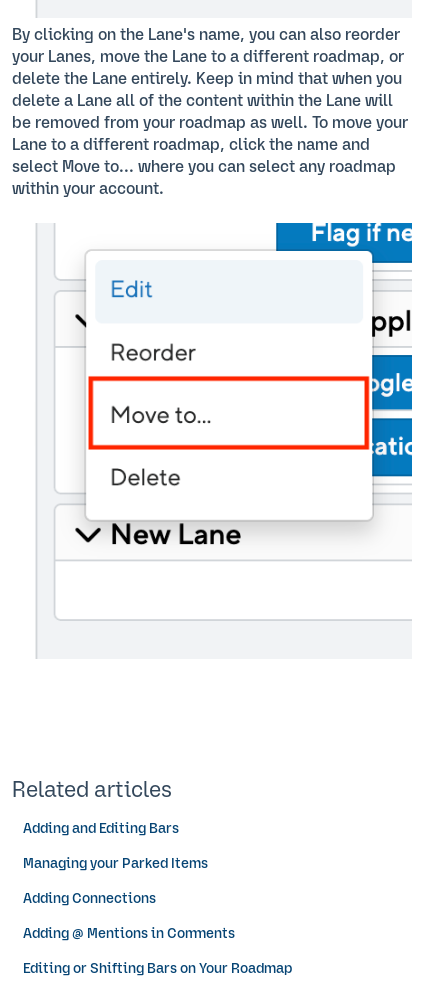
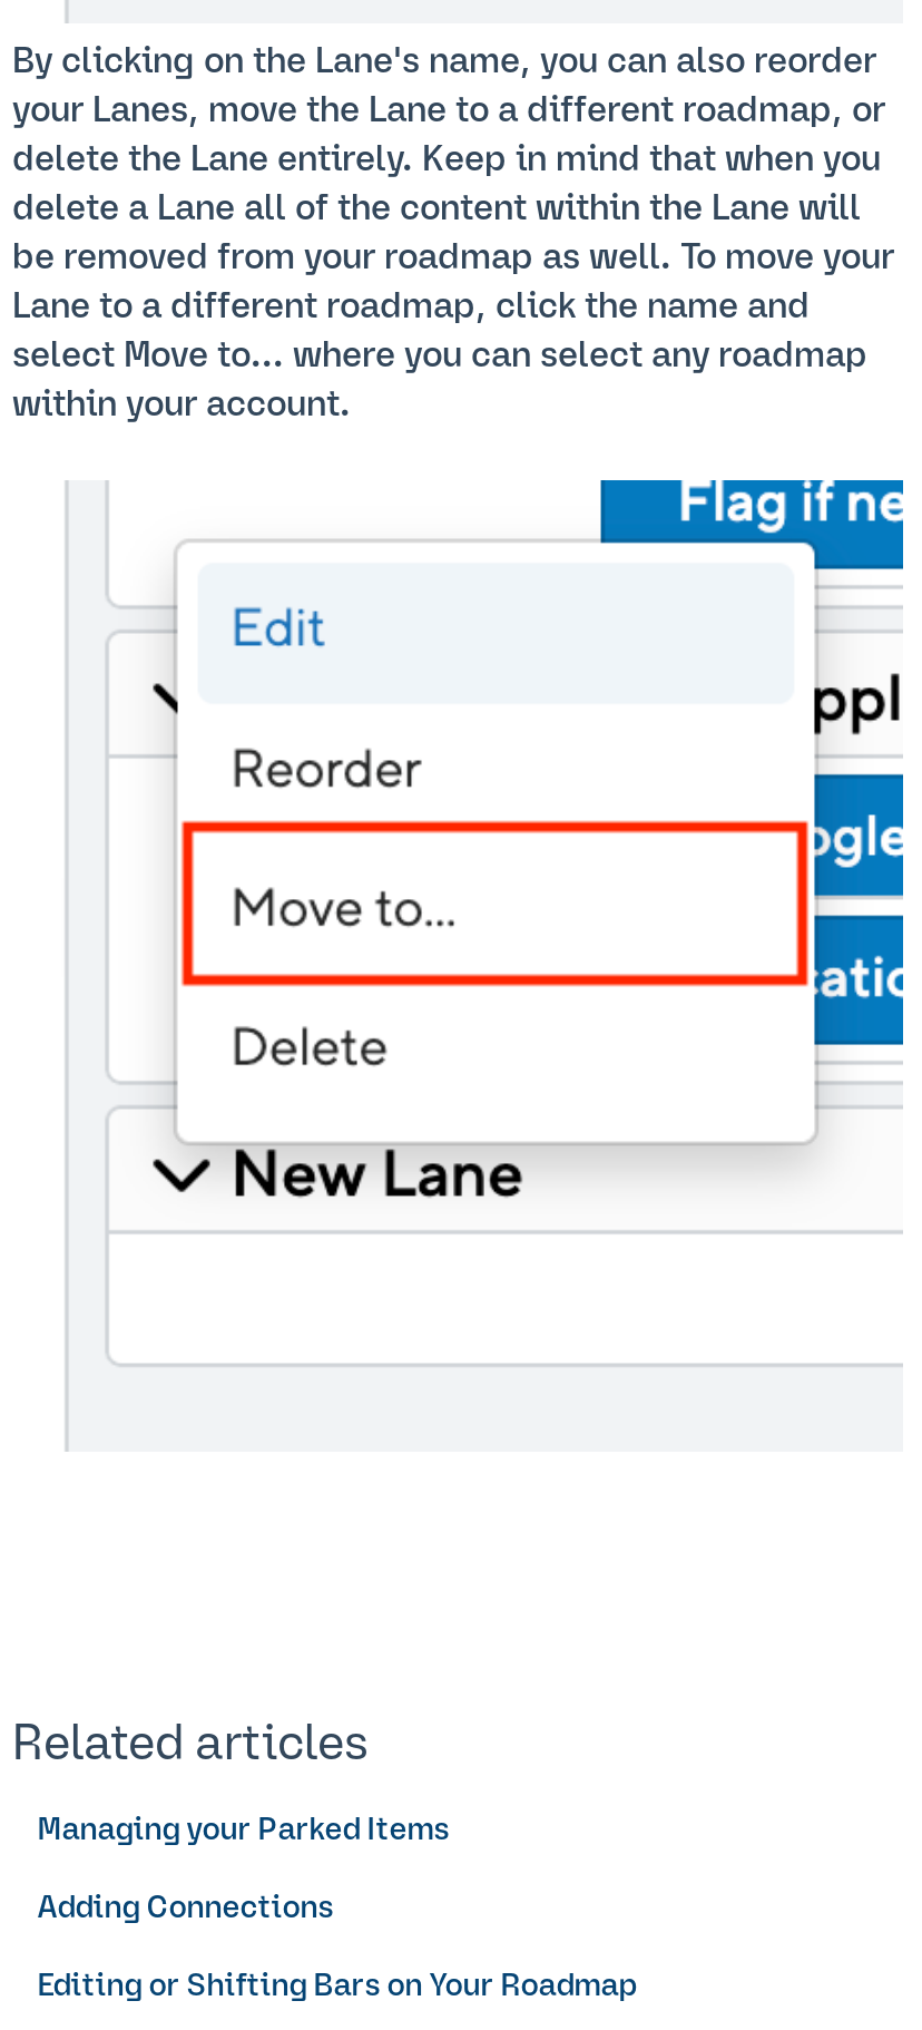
[23,822,179,836] Adding and Editing Bars -> none
[23,927,235,941] Adding @ Mentions in Comments -> none

